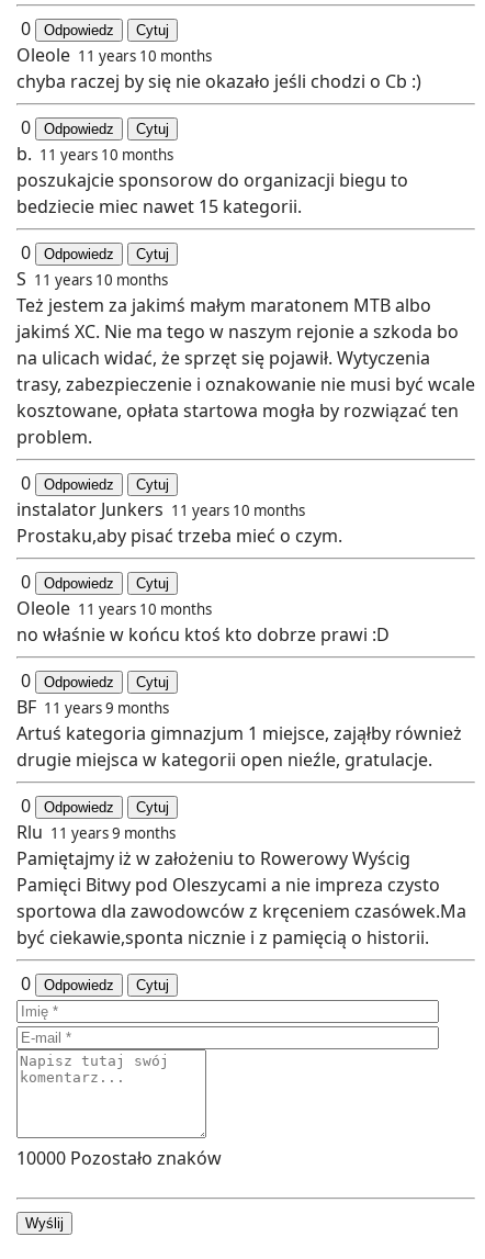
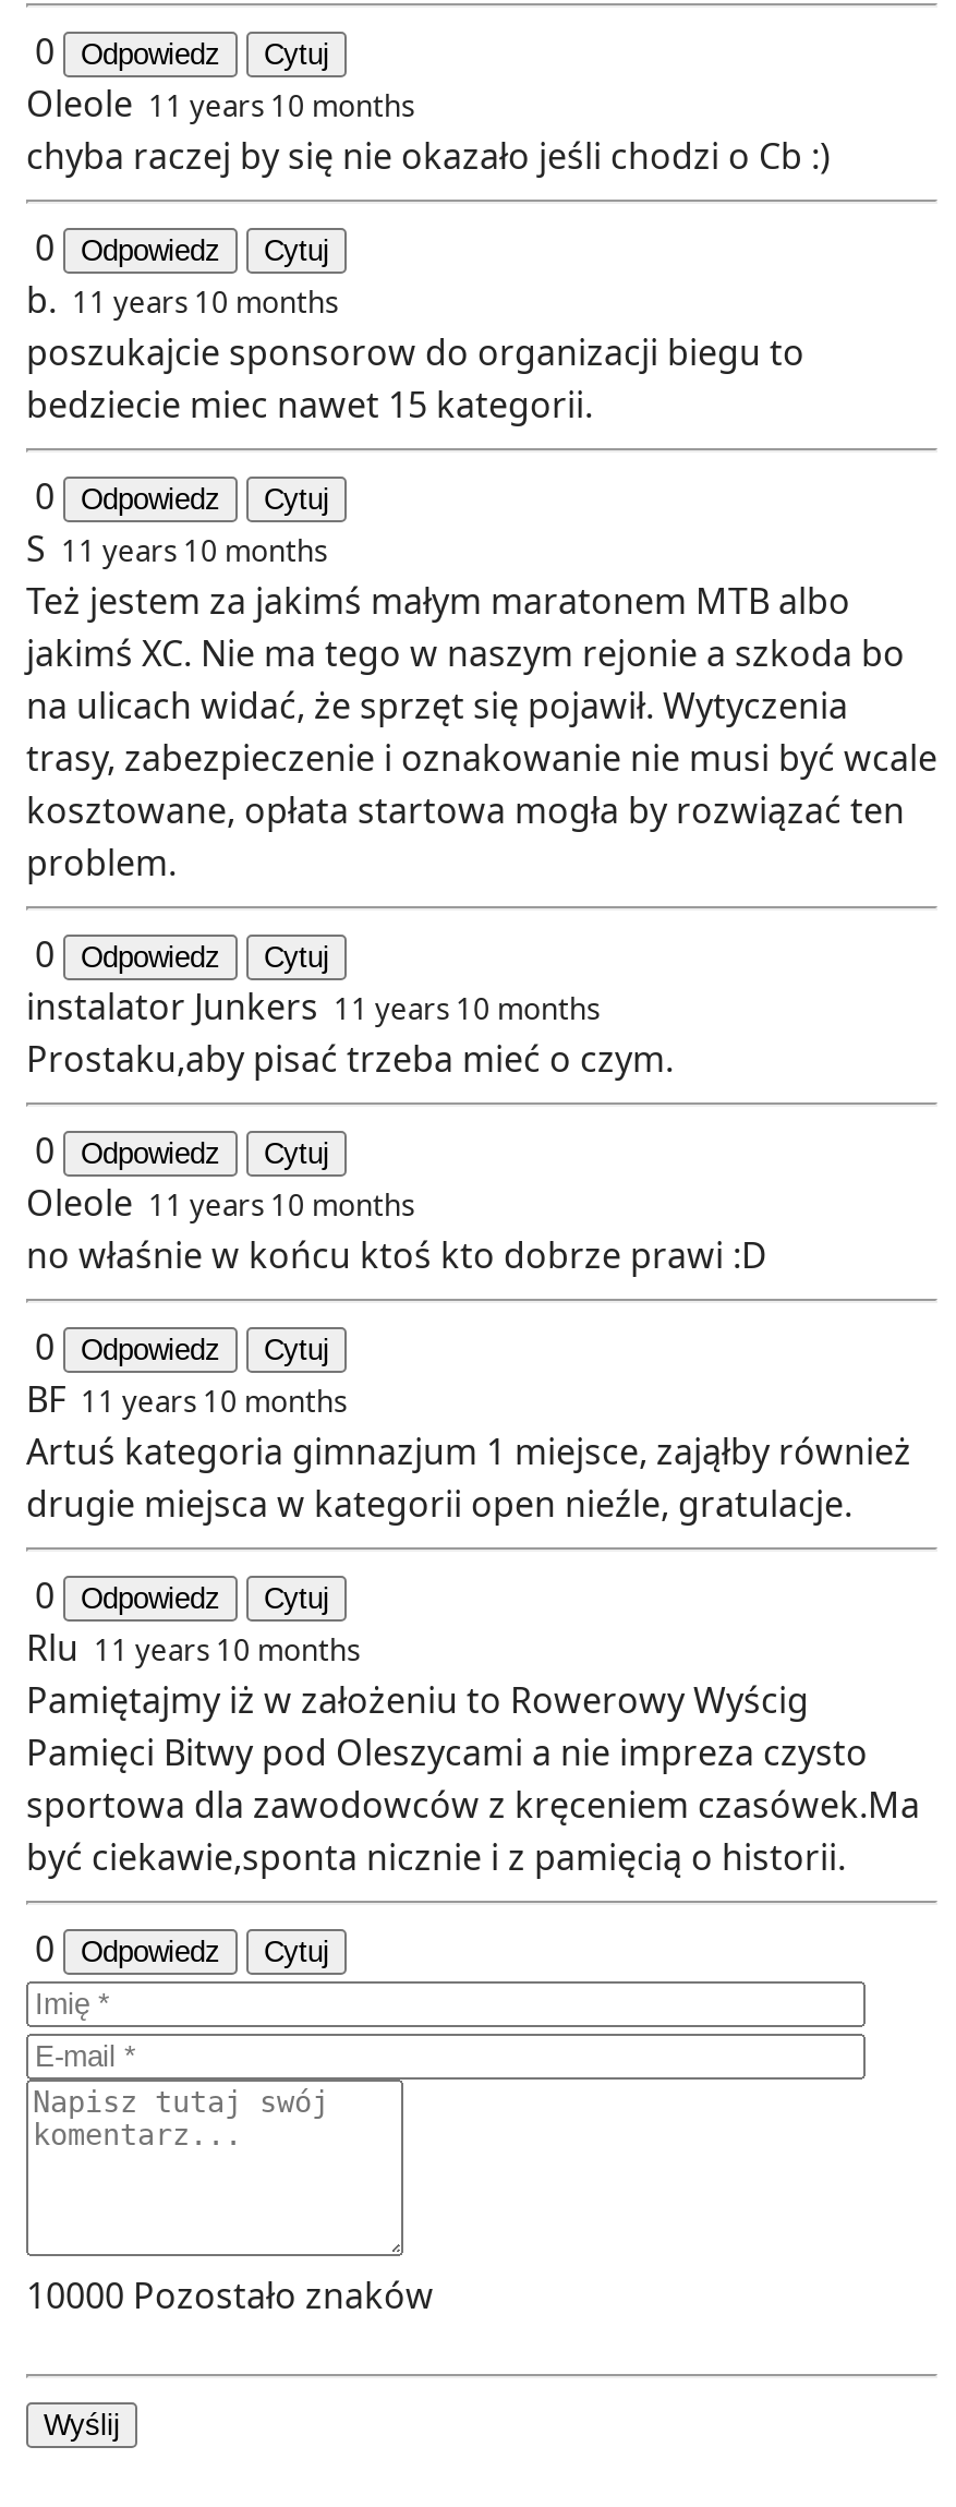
[16,695,169,719] BF 11 years 9 months -> [26,1375,347,1423] BF 11 years 10 months
[16,820,176,844] Rlu 11 years 9 months -> [26,1624,360,1672] Rlu 11 years 10 months

